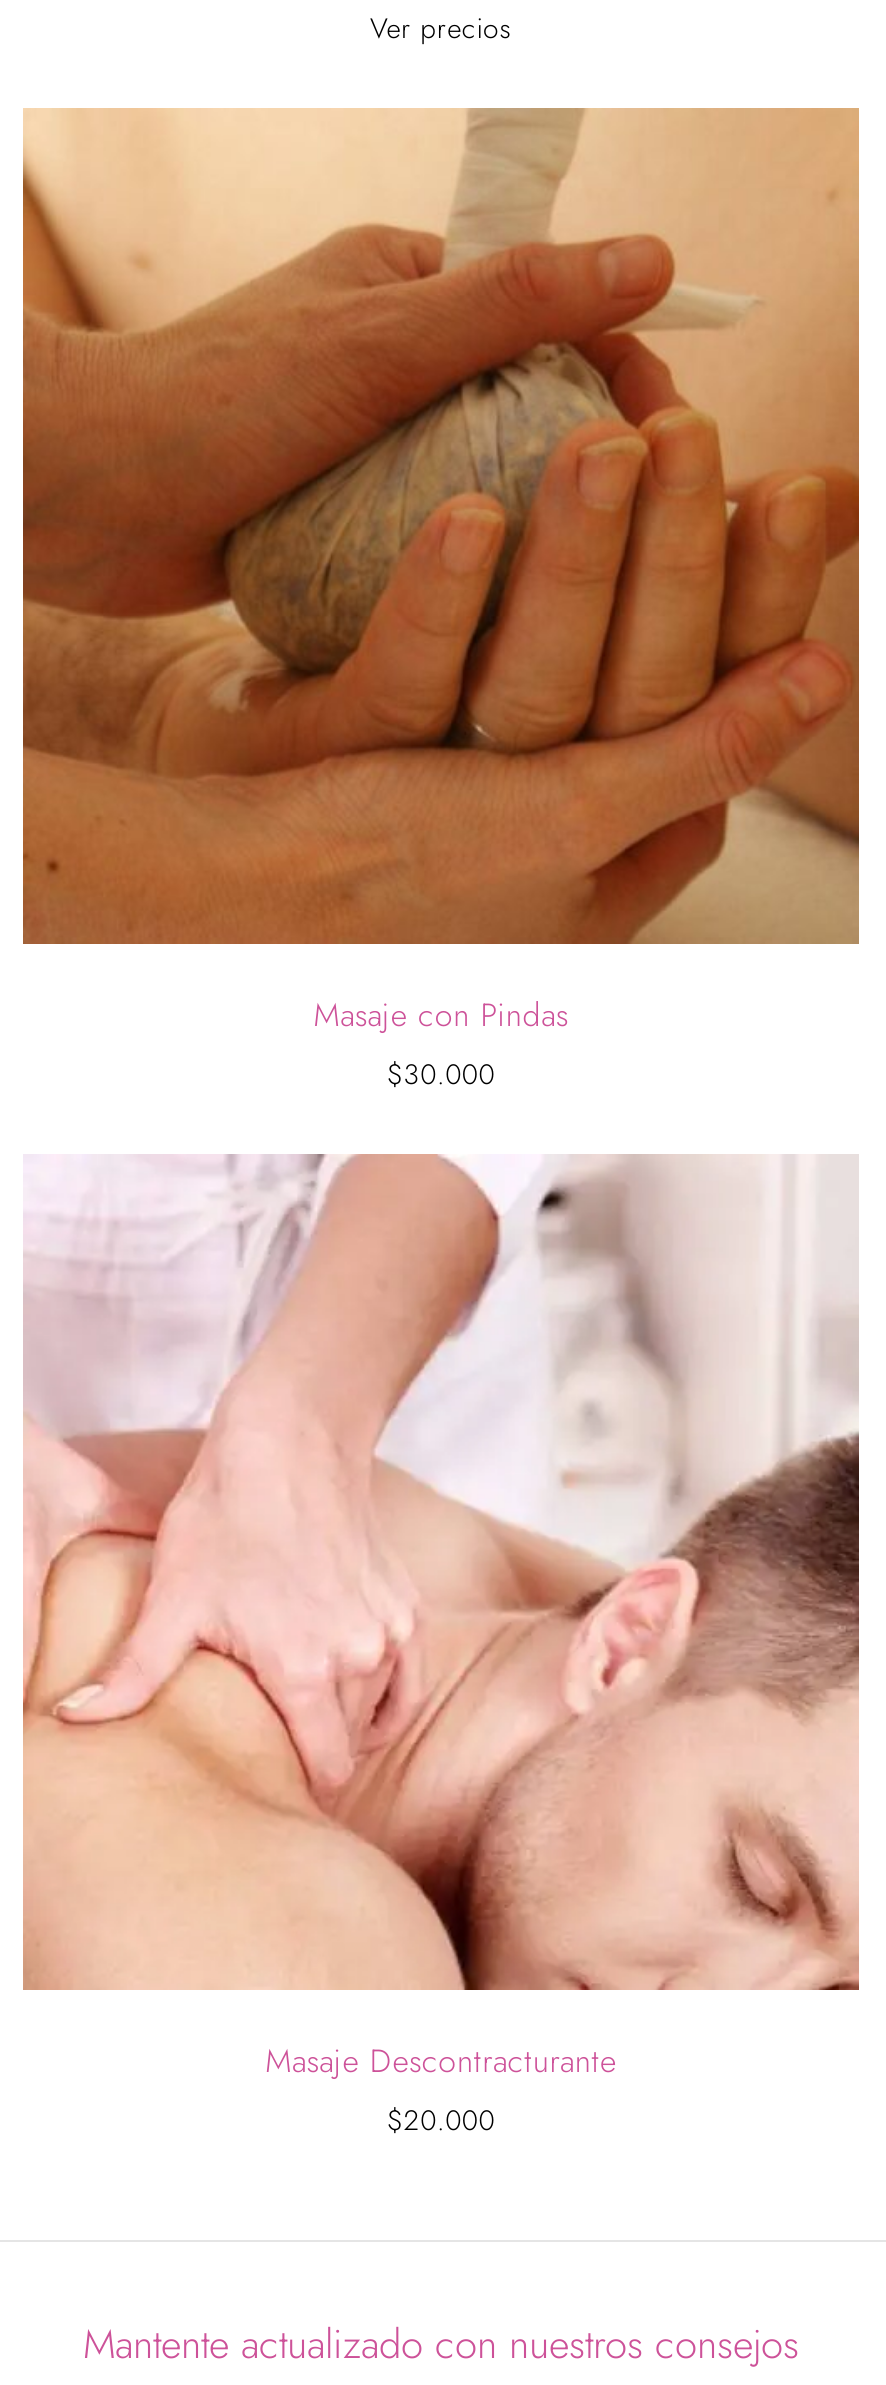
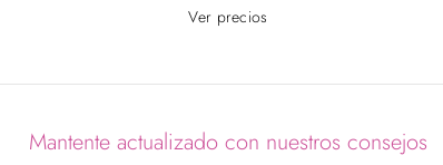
[21,106,861,1095] [image] | Masaje con Pindas | $30.000 -> none
[21,1152,861,2141] [image] | Masaje Descontracturante | $20.000 -> none

